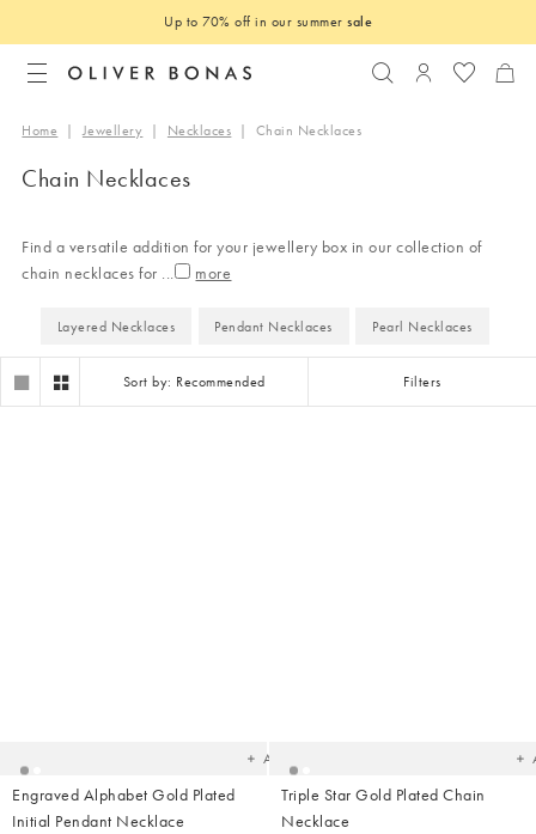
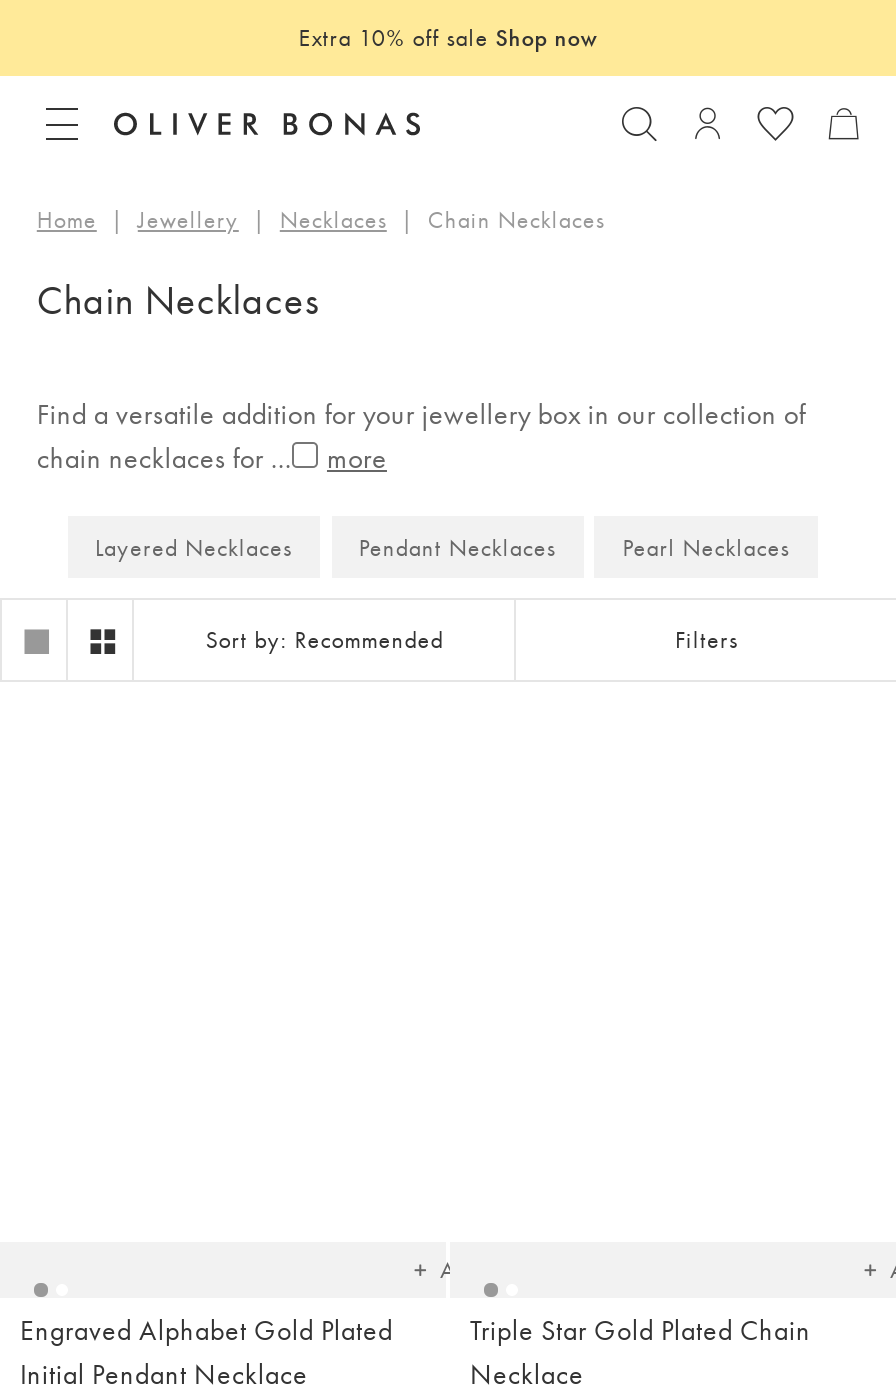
[164,12,372,31] Up to 70% off in our summer sale -> [298,21,598,53] Extra 10% off sale Shop now

